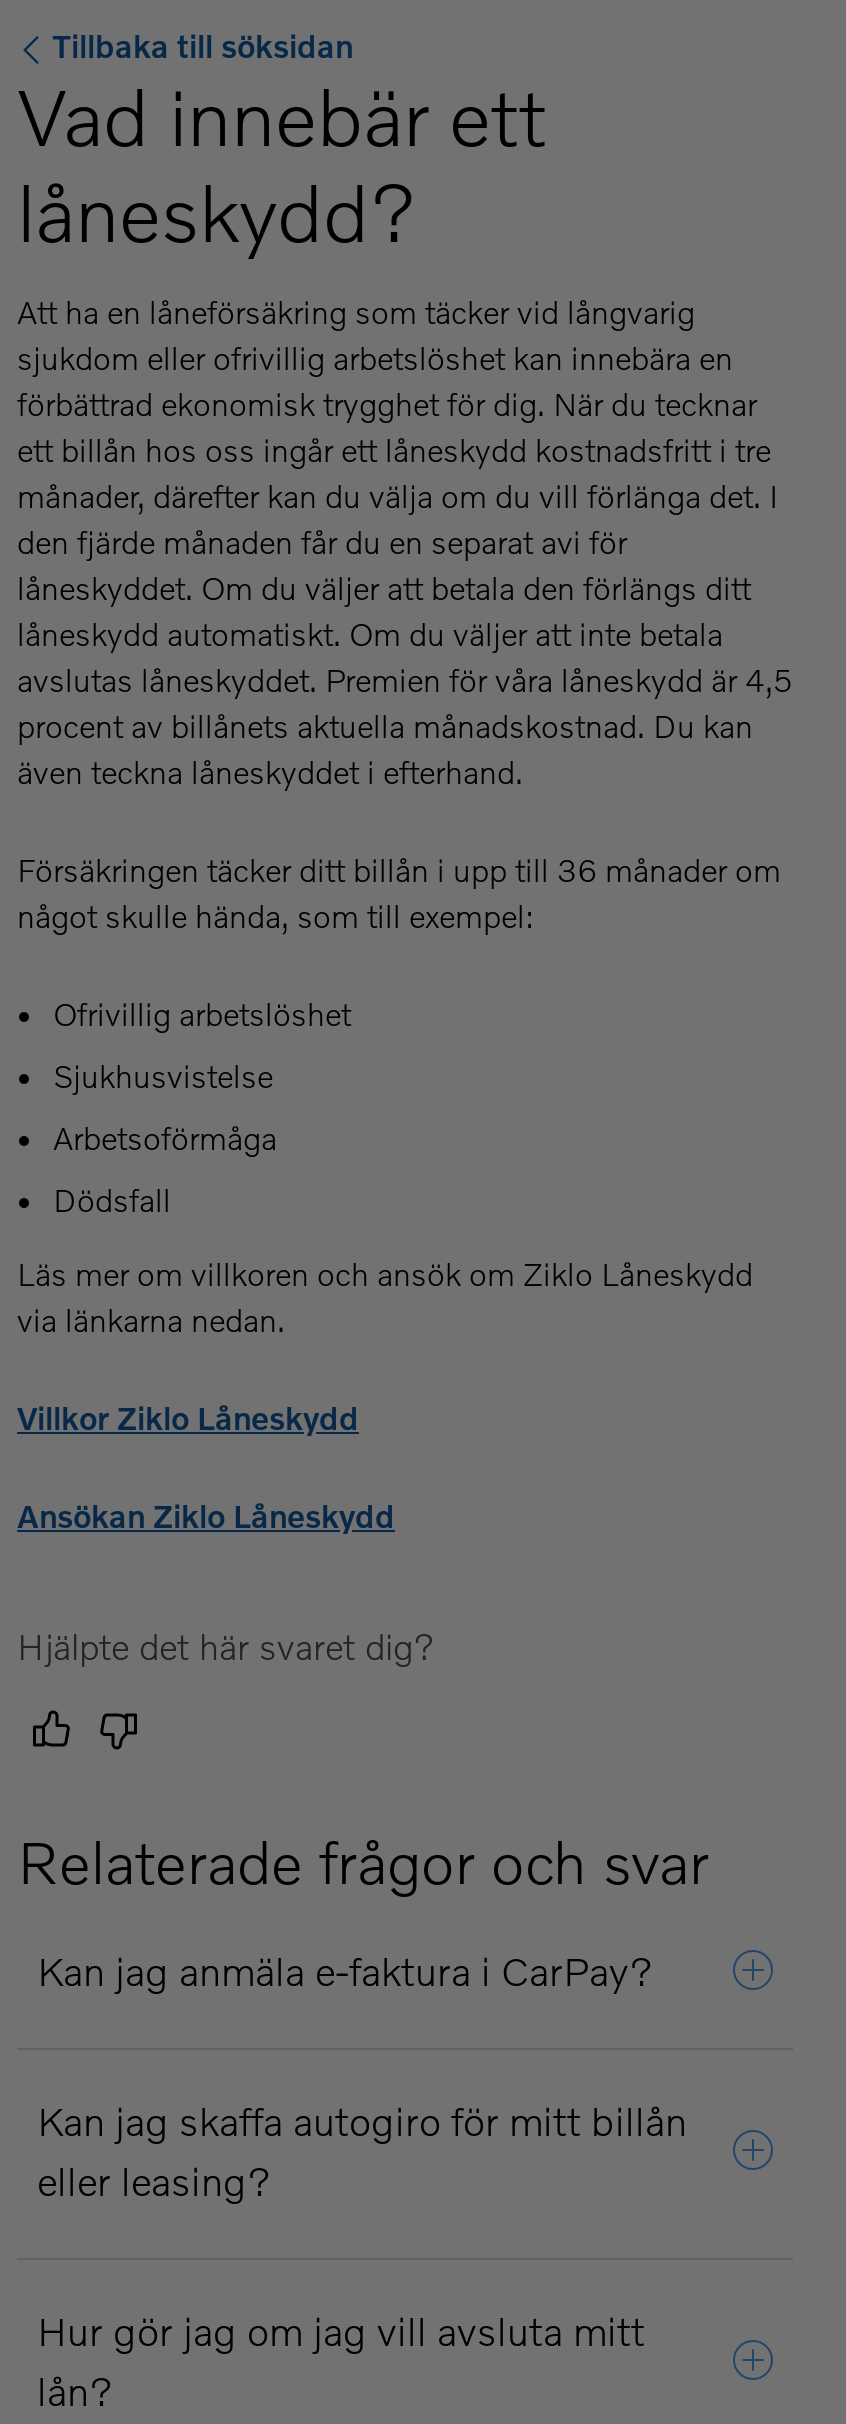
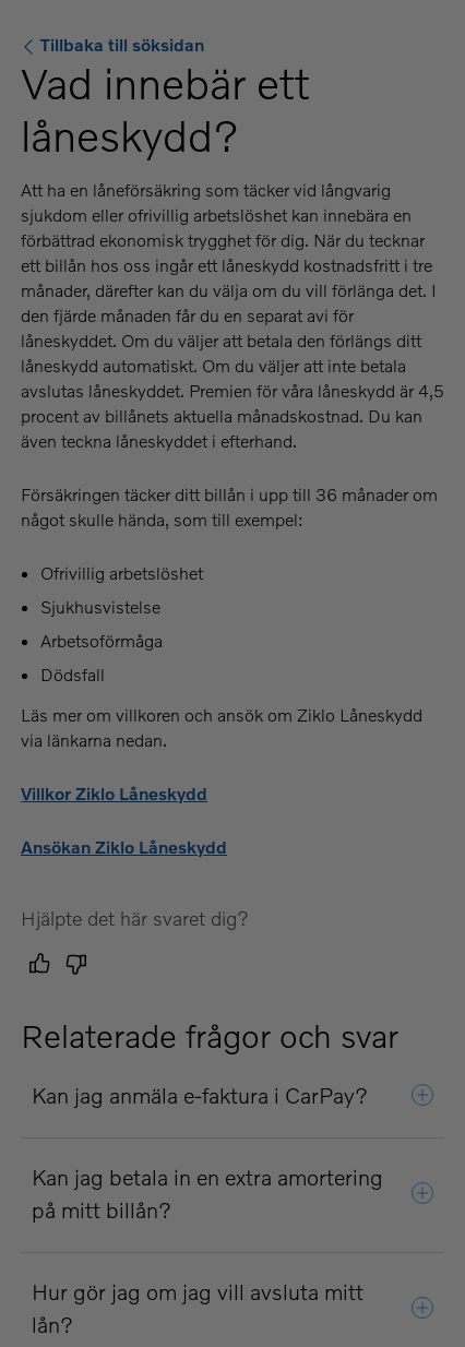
[37,2096,687,2204] Kan jag skaffa autogiro för mitt billån | eller leasing? -> [32,1164,383,1223] Kan jag betala in en extra amortering | på mitt billån?

